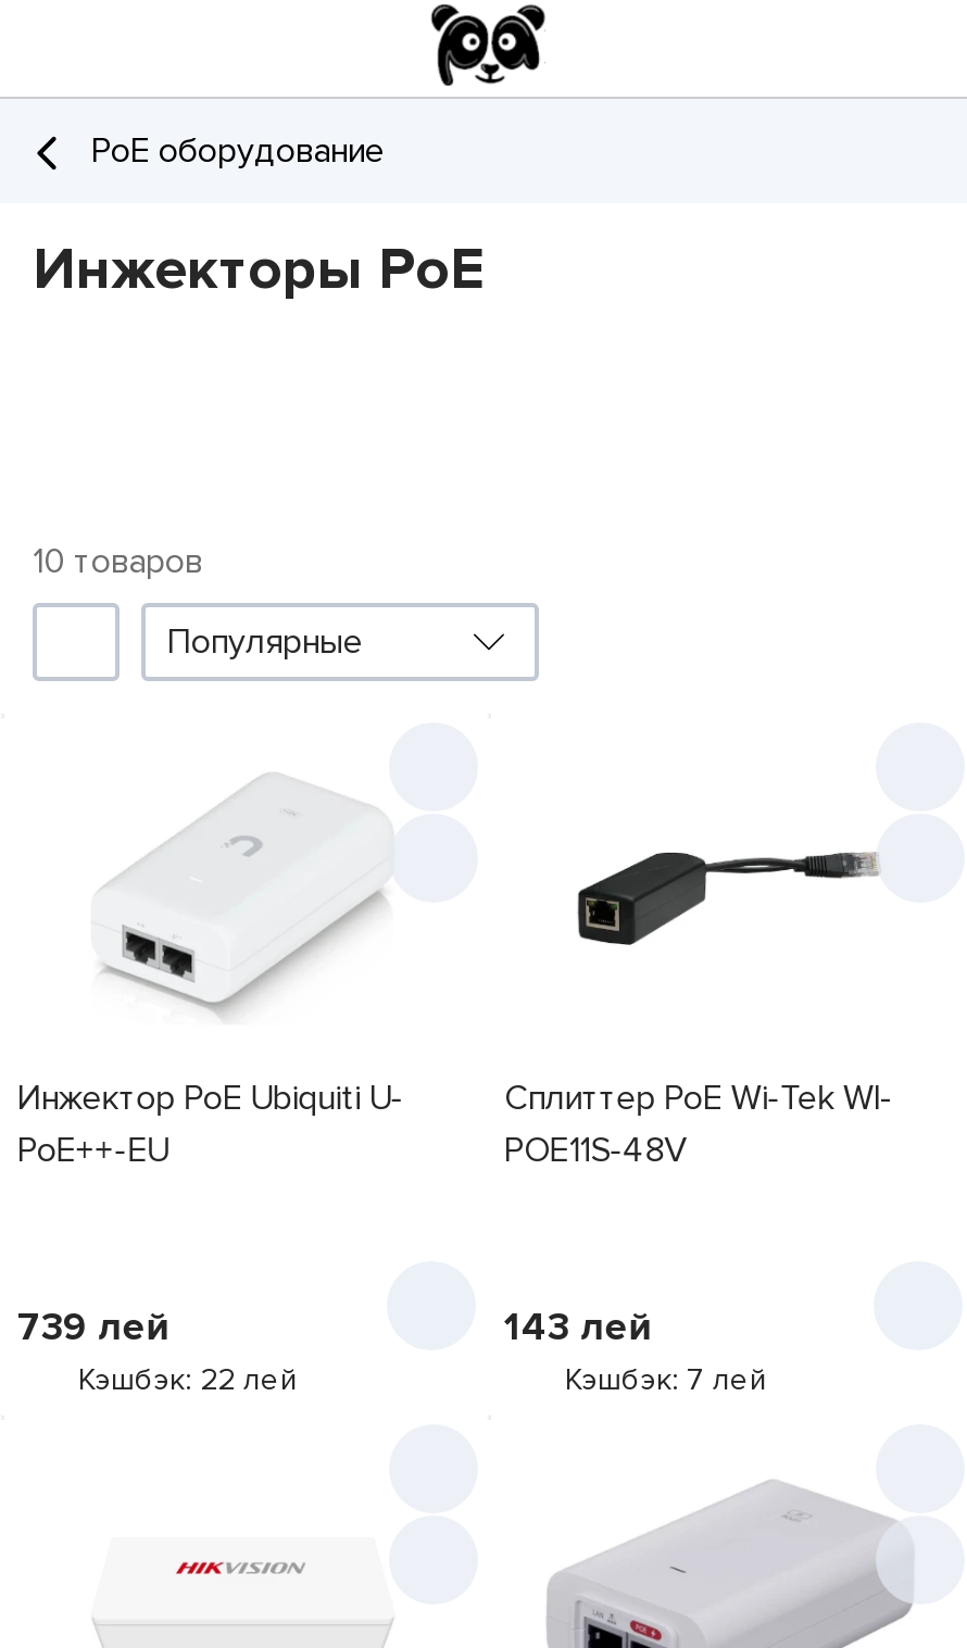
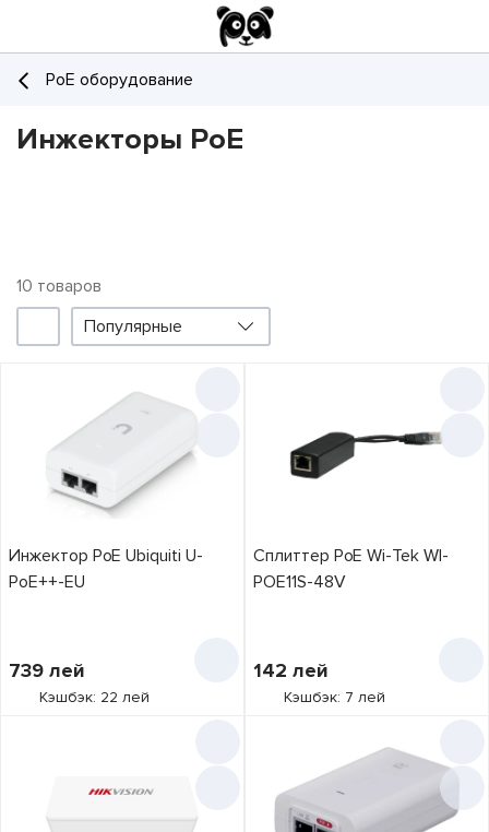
[504,1303,653,1351] 143 лей -> [253,659,329,683] 142 лей

